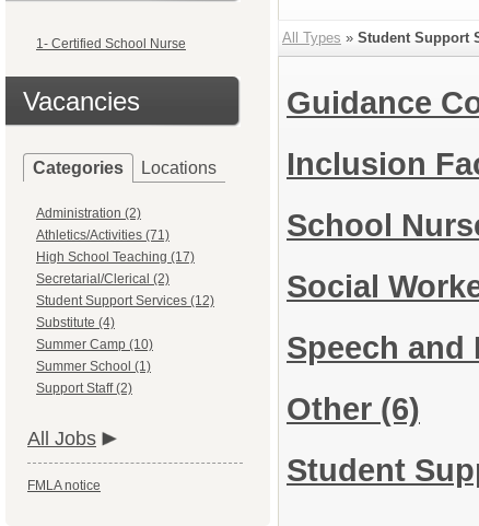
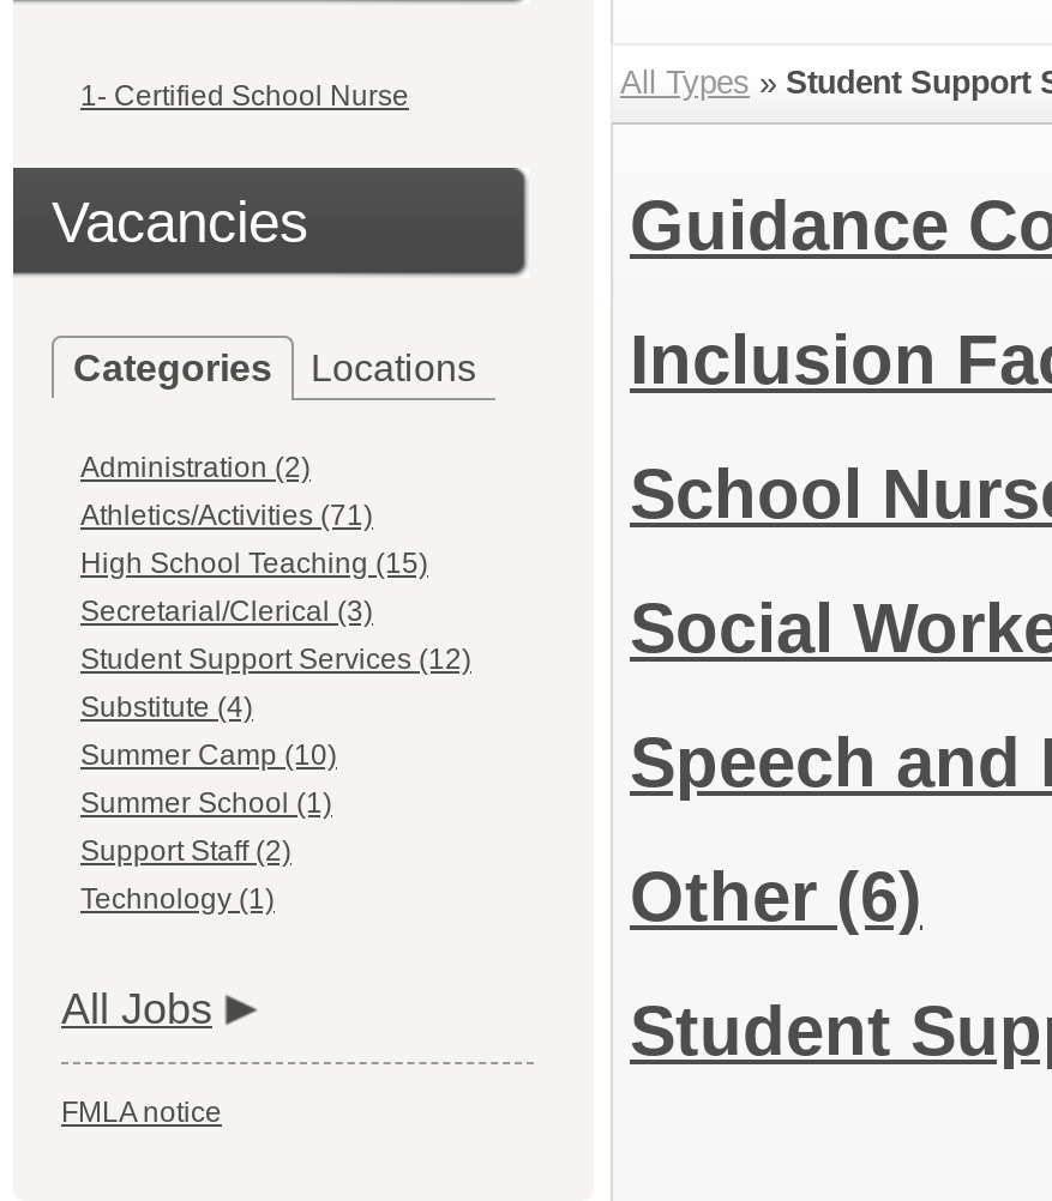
[36,249,195,265] High School Teaching (17) -> [80,547,428,580] High School Teaching (15)
[36,271,170,287] Secretarial/Clerical (2) -> [80,595,373,628] Secretarial/Clerical (3)
none -> [80,882,275,916] Technology (1)

